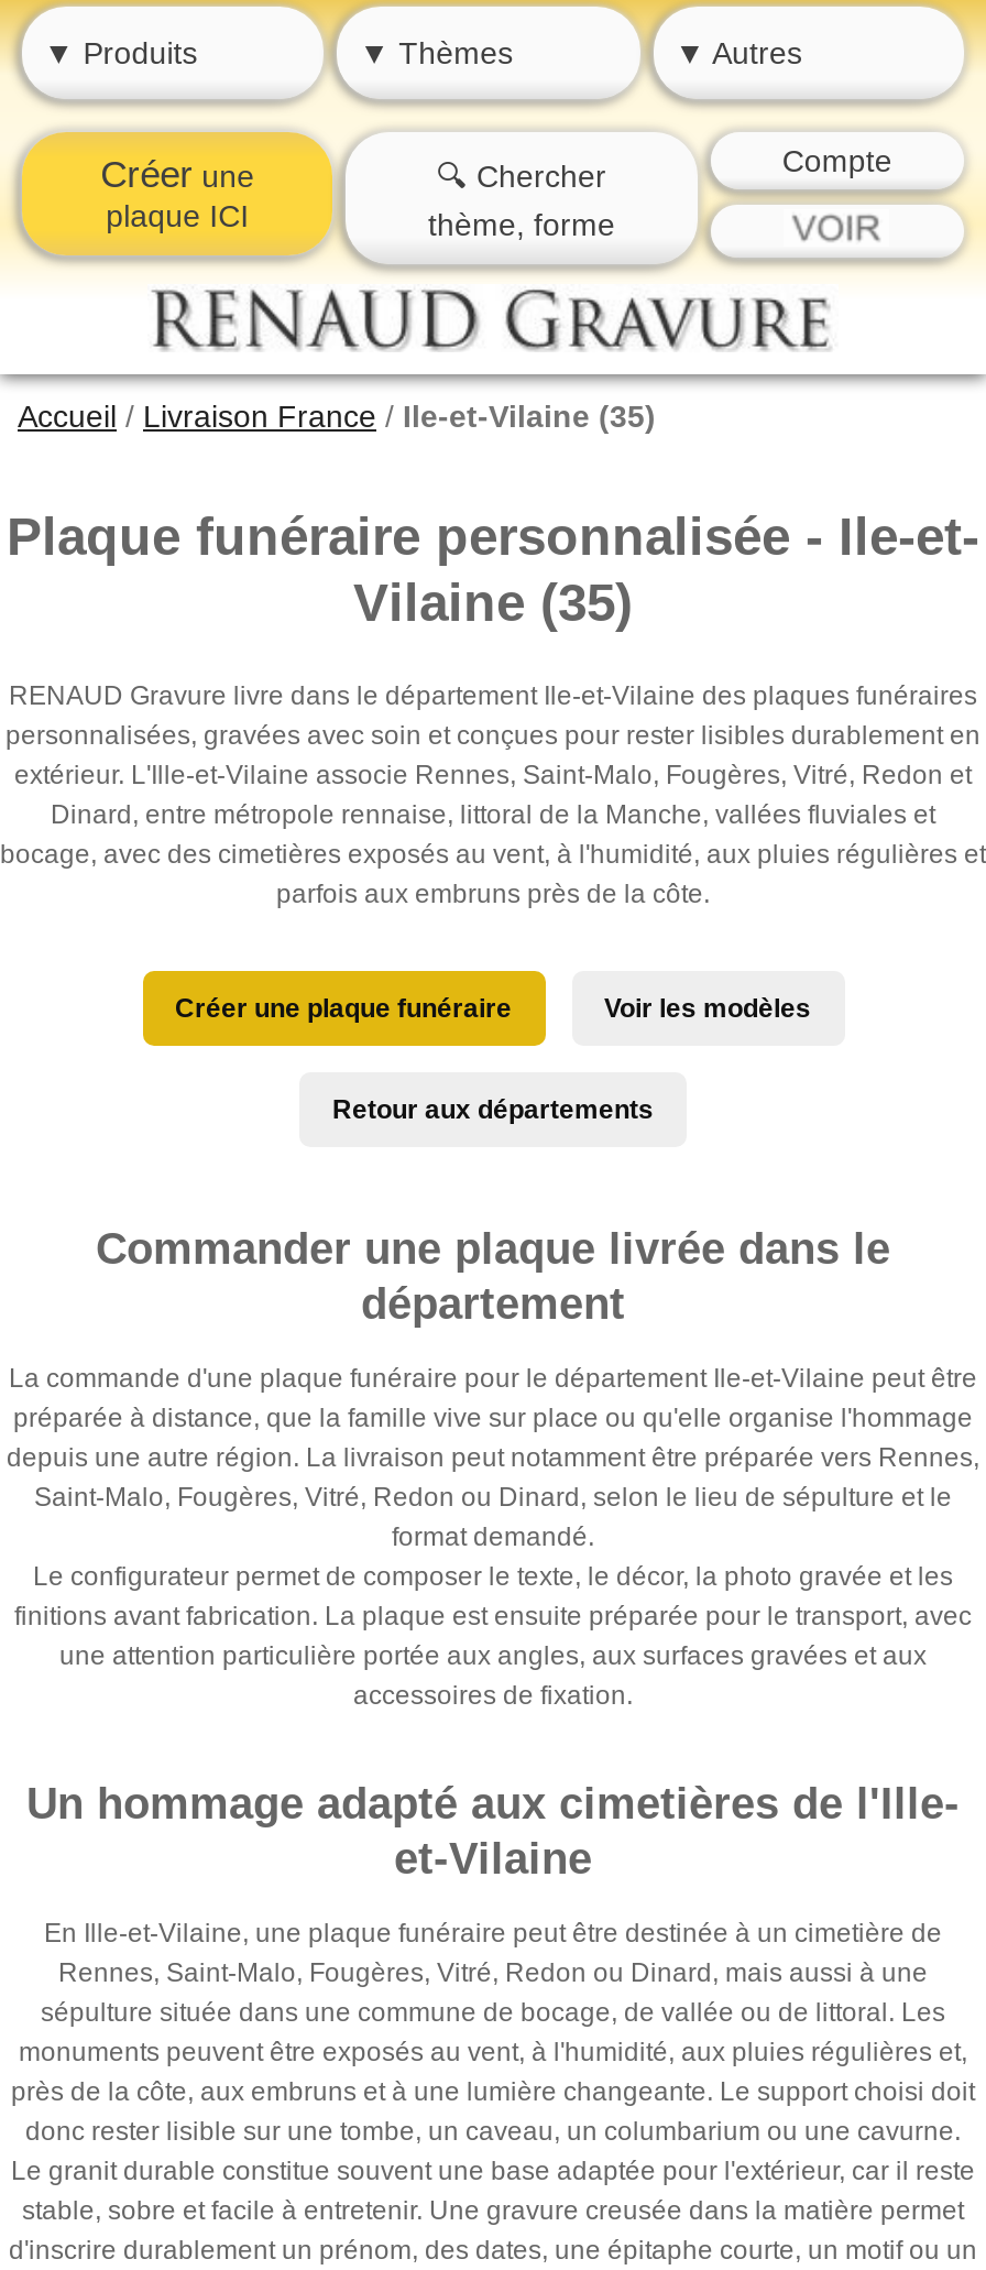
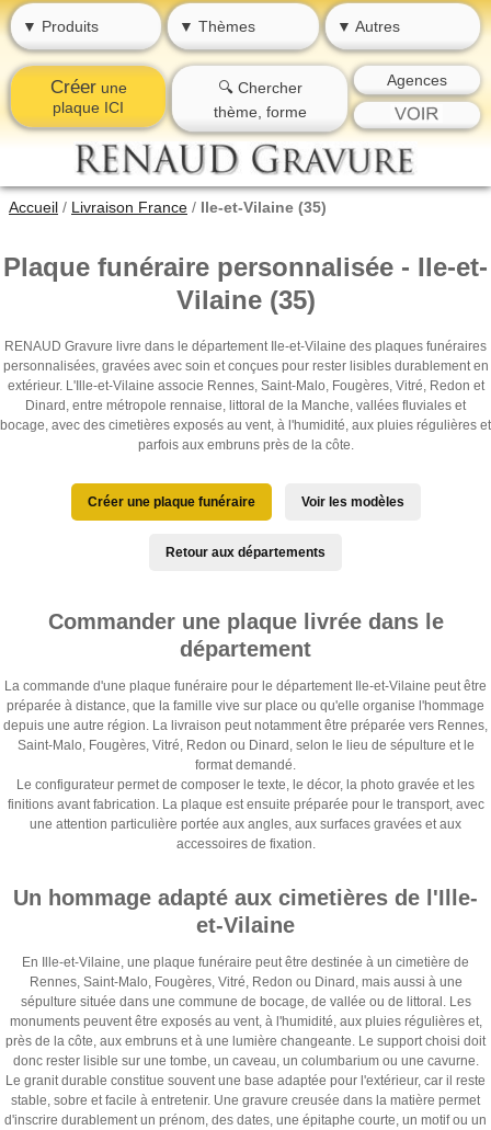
[782,143,892,178] Compte -> [387,71,447,89] Agences

